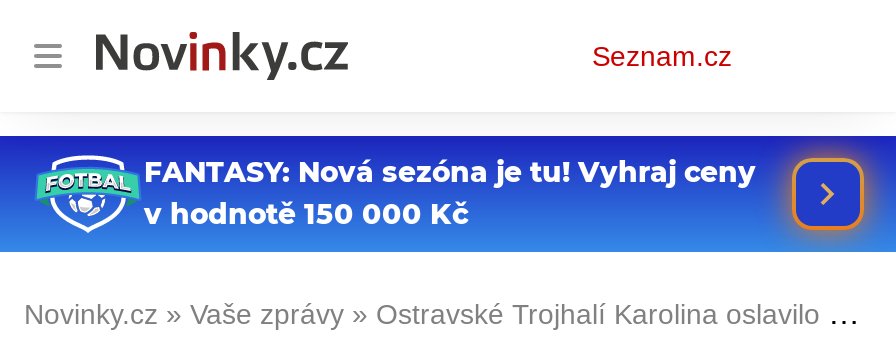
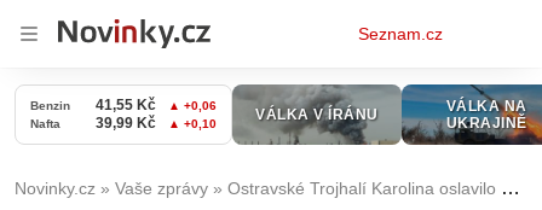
[6,134,890,254] [image] -> [4,82,538,151] [image]

